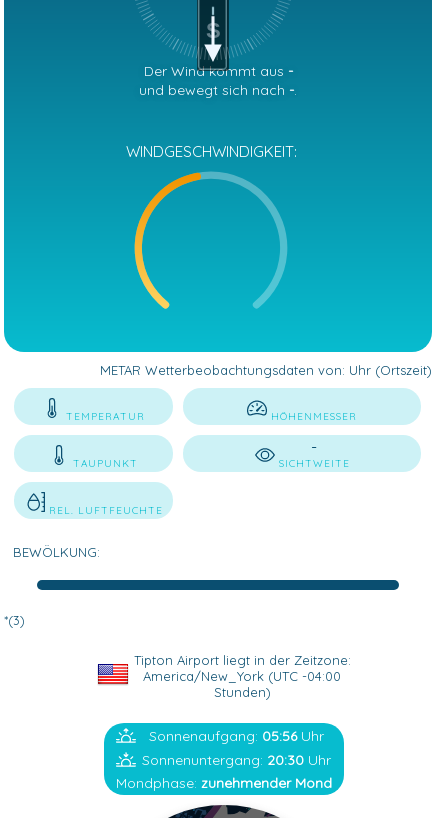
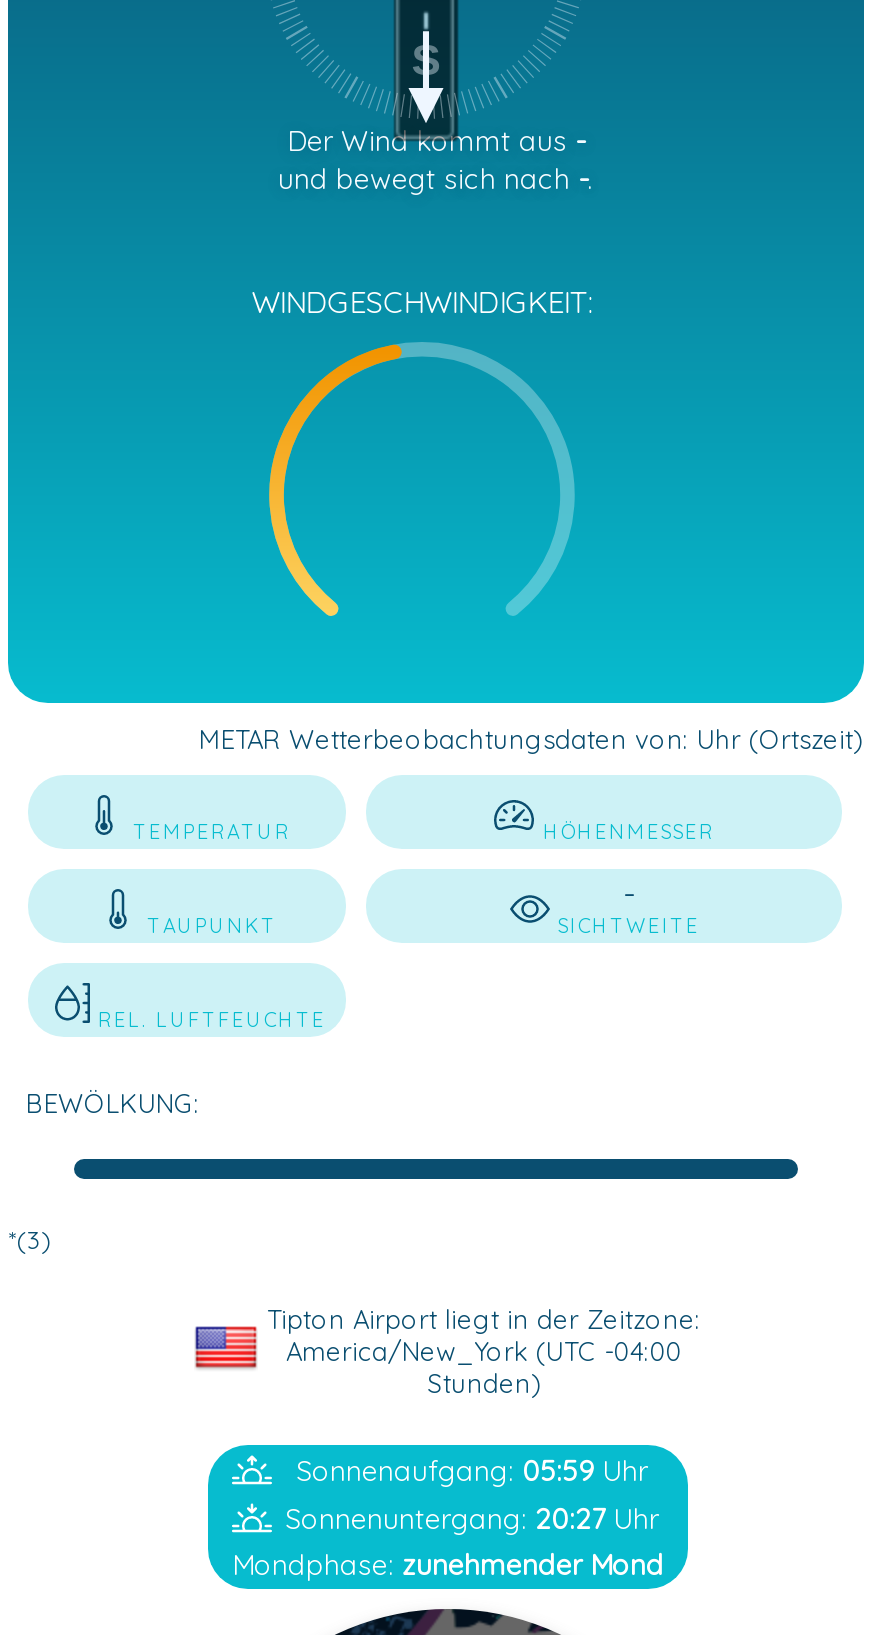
[148,727,323,745] Sonnenaufgang: 05:56 Uhr -> [296,1454,648,1490] Sonnenaufgang: 05:59 Uhr
[141,751,330,769] Sonnenuntergang: 20:30 Uhr -> [285,1502,659,1538] Sonnenuntergang: 20:27 Uhr

